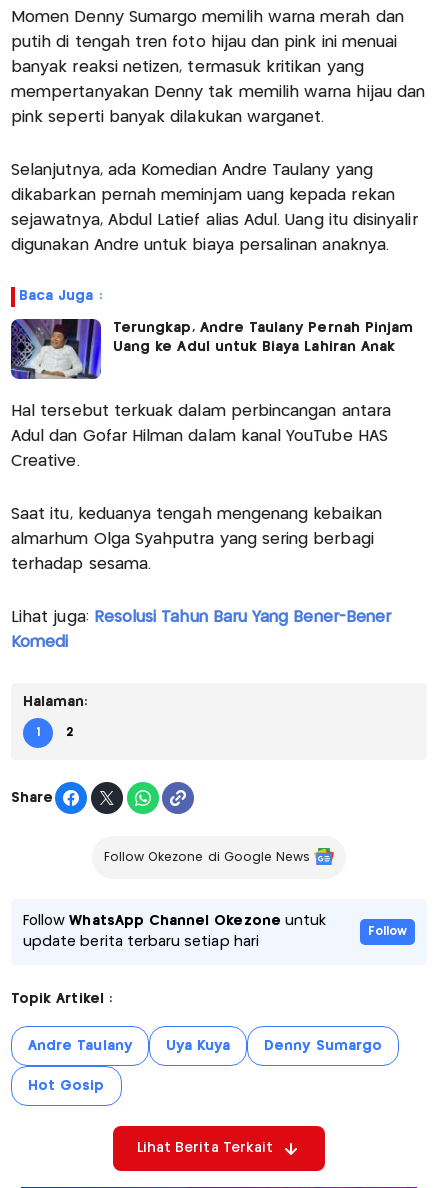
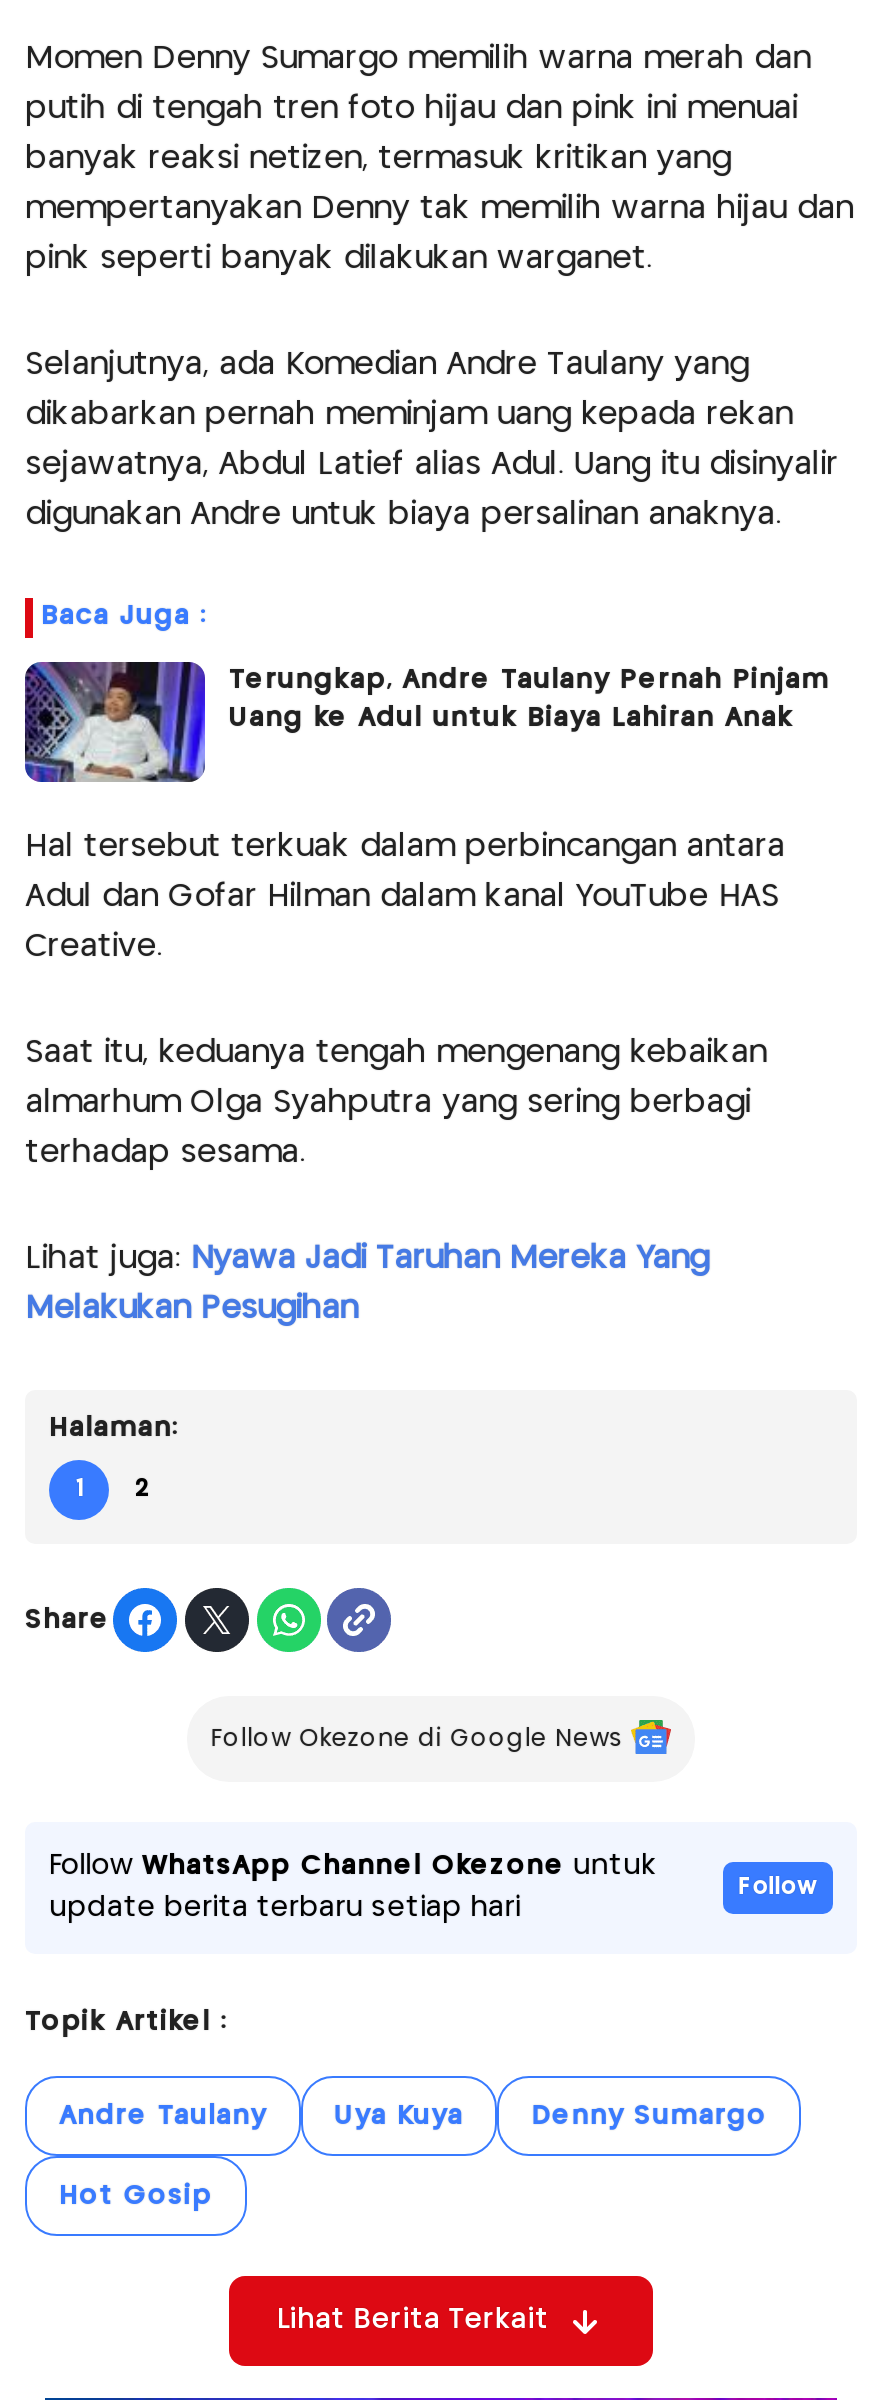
[11,610,391,625] Lihat juga: Resolusi Tahun Baru Yang Bener-Bener -> [25,1244,708,1274] Lihat juga: Nyawa Jadi Taruhan Mereka Yang
[11,635,68,650] Komedi -> [25,1294,357,1324] Melakukan Pesugihan

